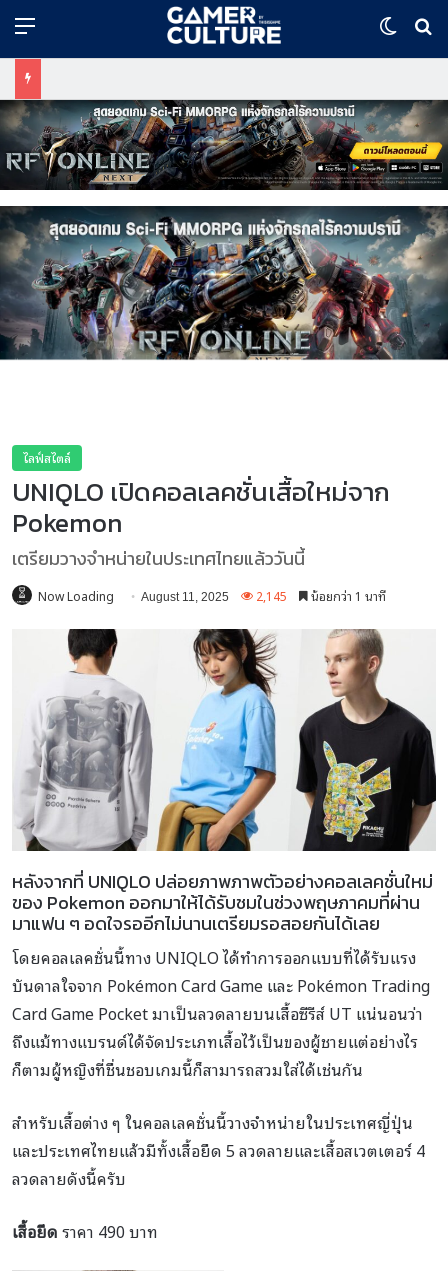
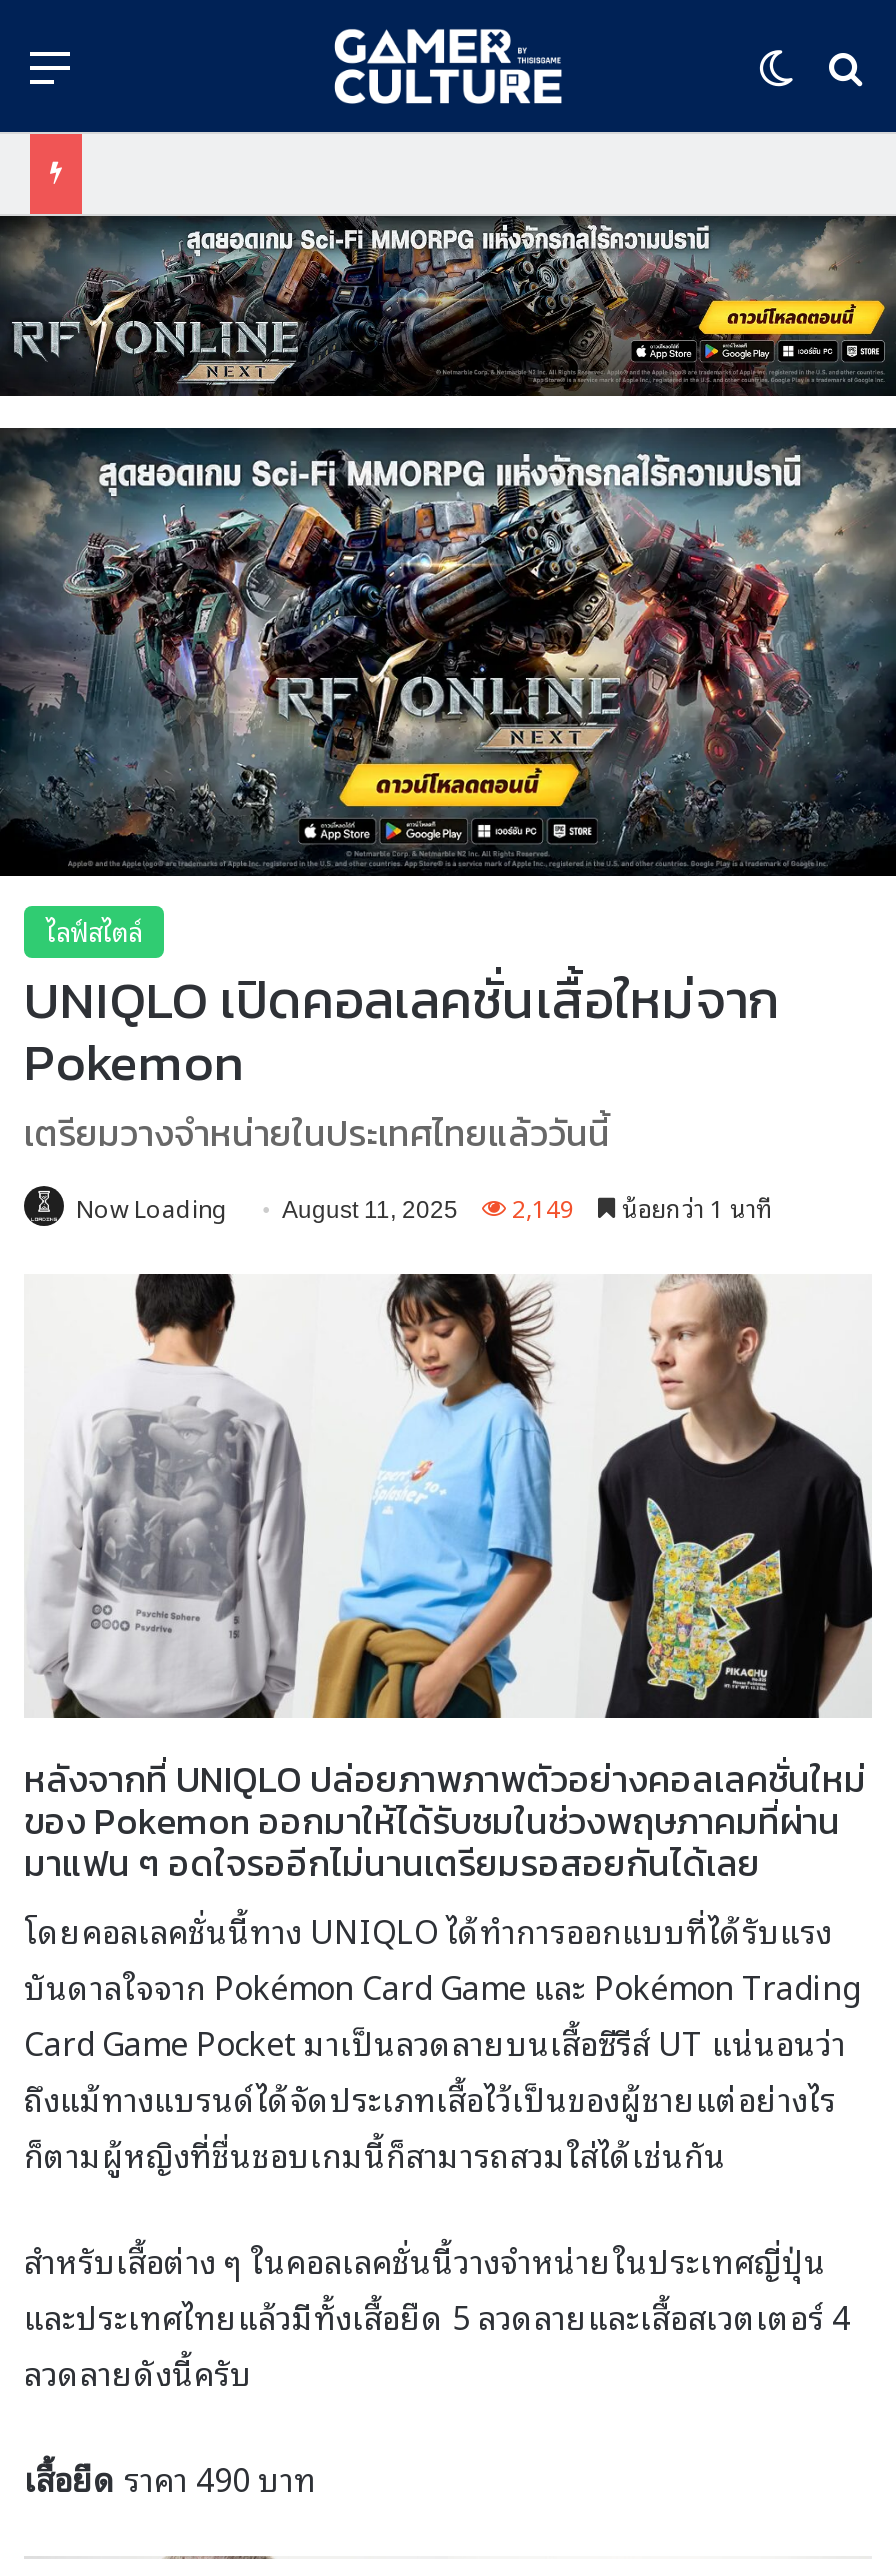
none -> [6,734,890,878] [image]
[38,586,386,605] Now Loading August 11, 2025 2,145 น้อยกว่า 1 นาที -> [76,1187,772,1225] Now Loading August 11, 2025 2,149 น้อยกว่า 1 นาที

